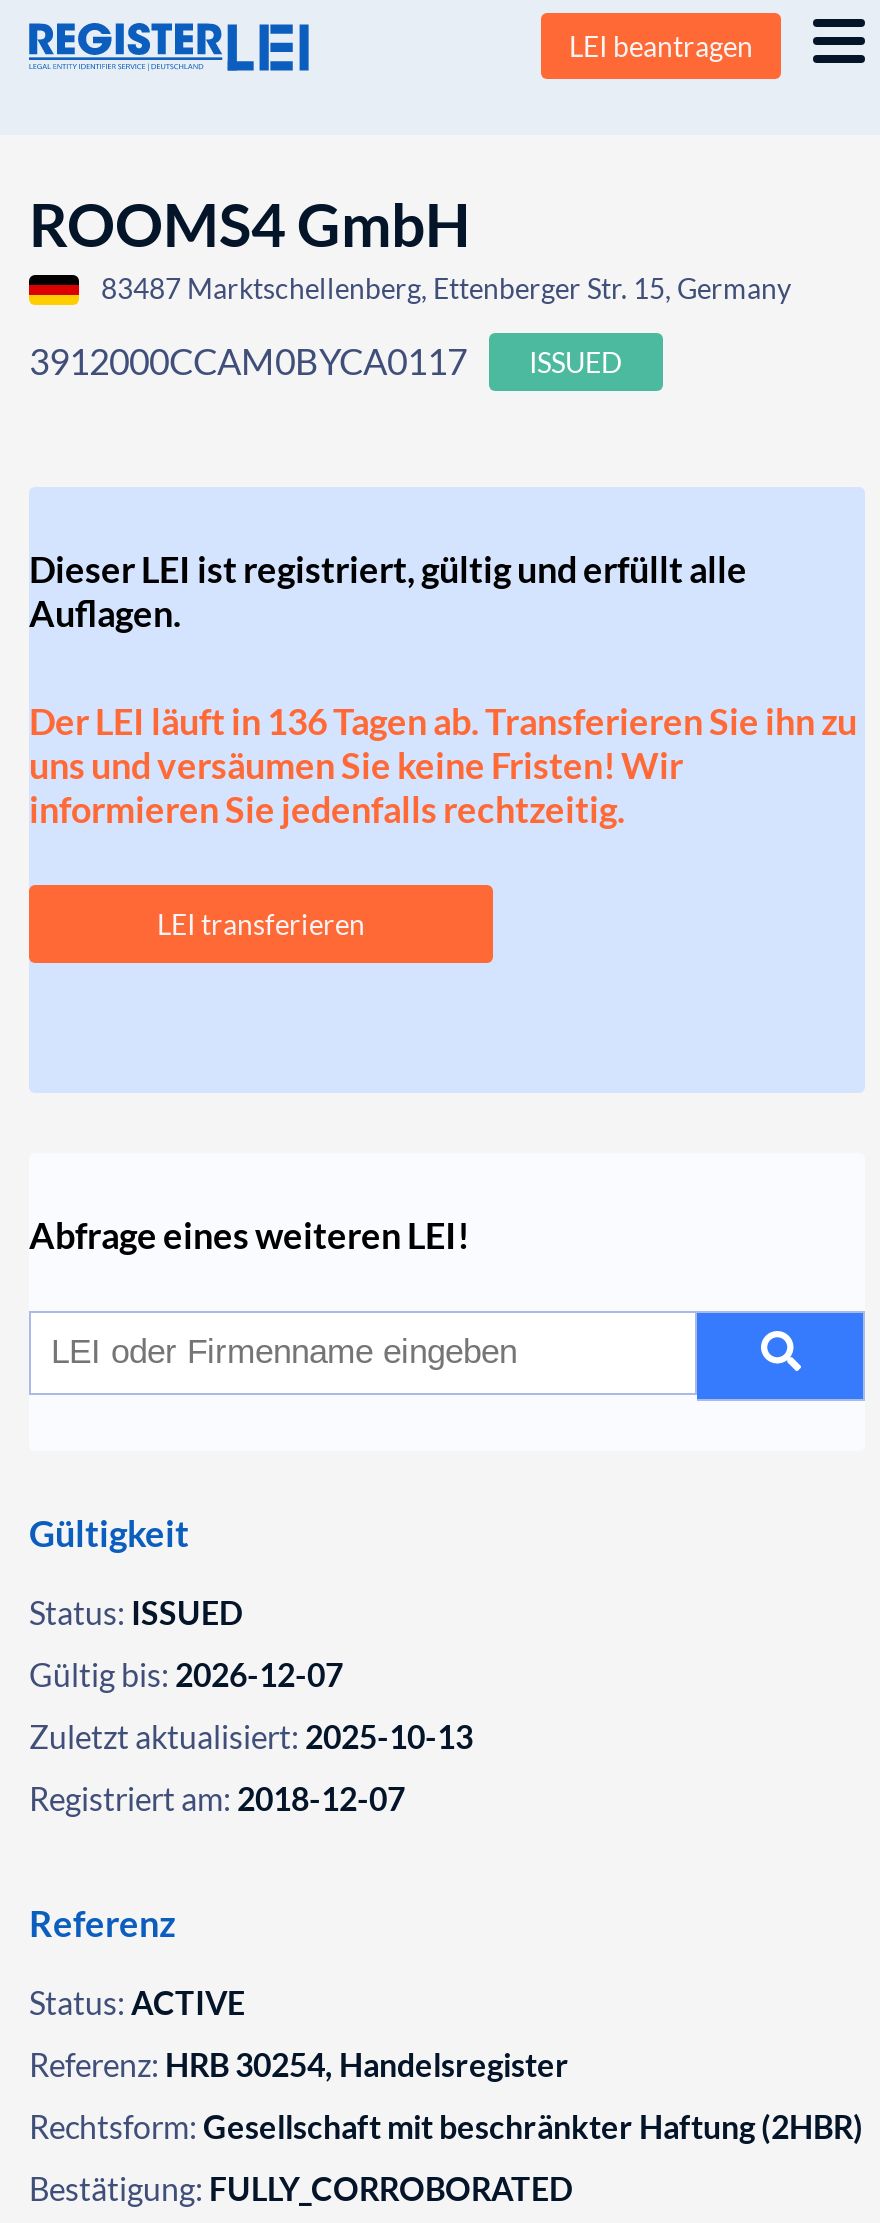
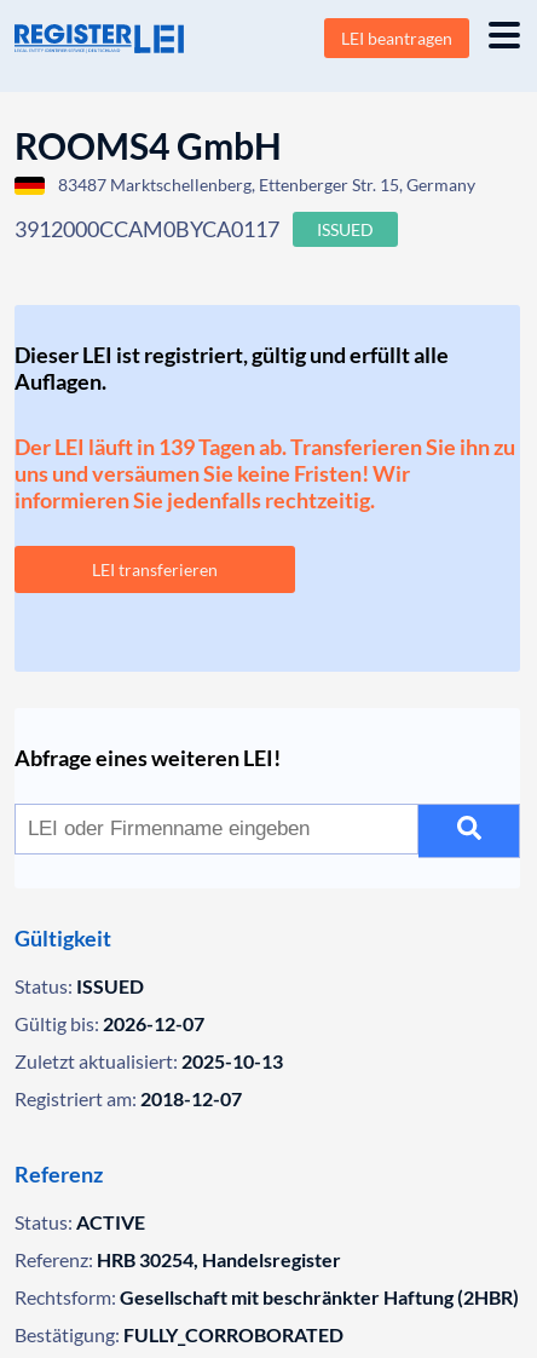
[29,699,857,743] Der LEI läuft in 136 Tagen ab. Transferieren Sie ihn zu -> [15,433,515,460] Der LEI läuft in 139 Tagen ab. Transferieren Sie ihn zu

